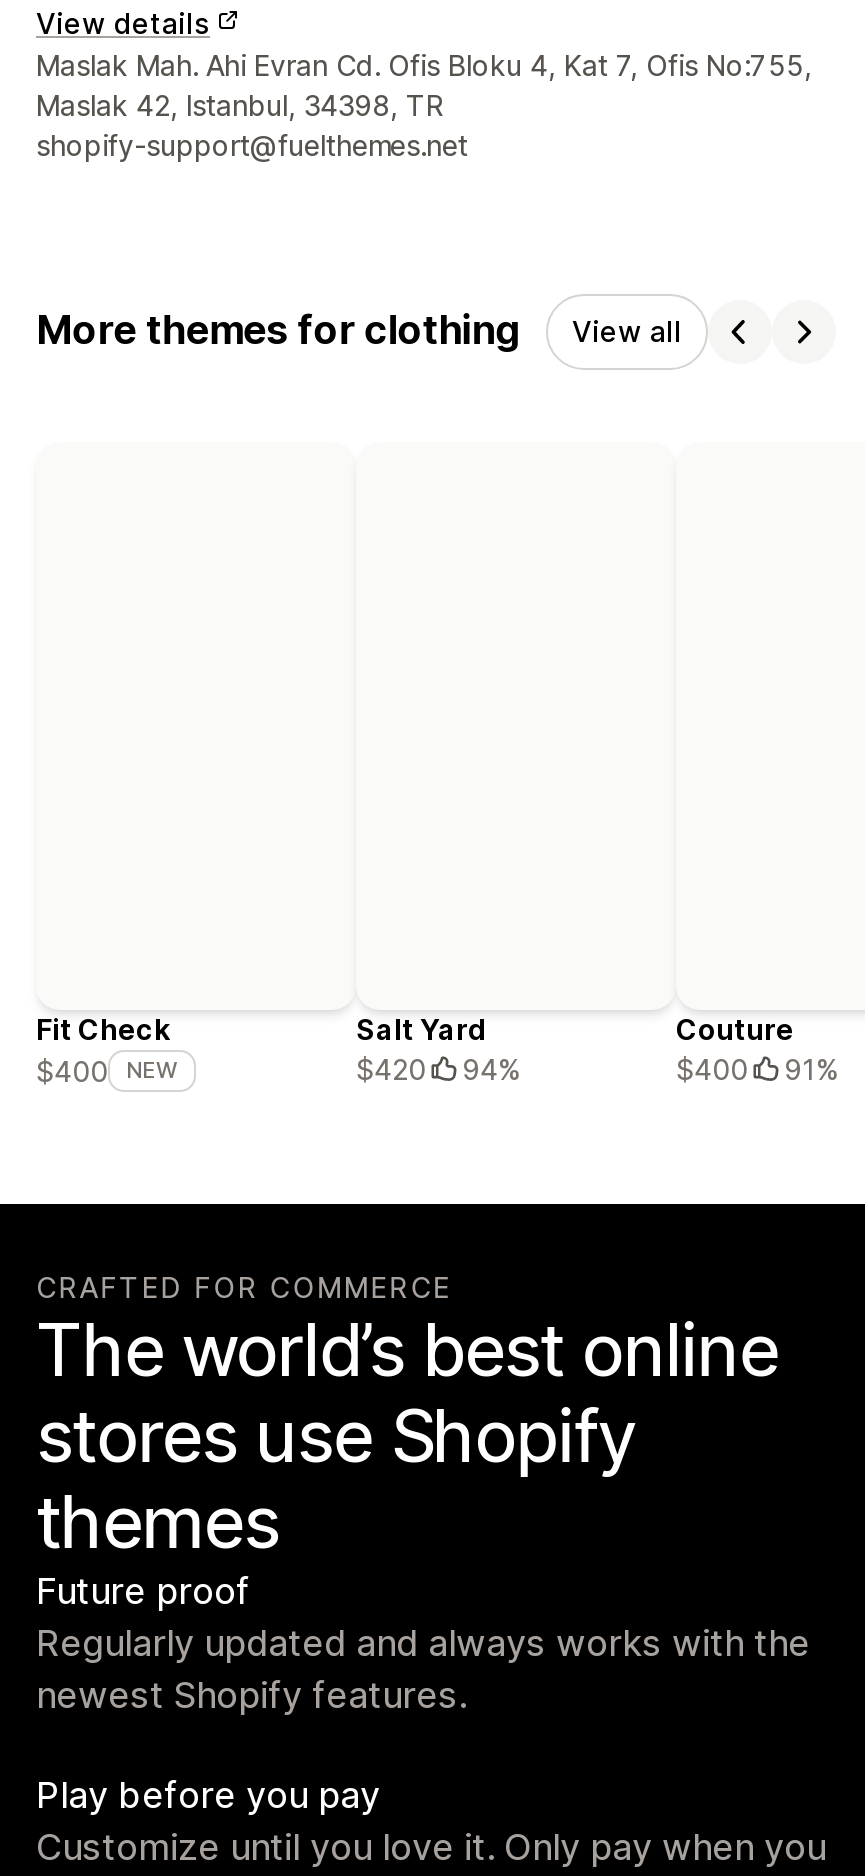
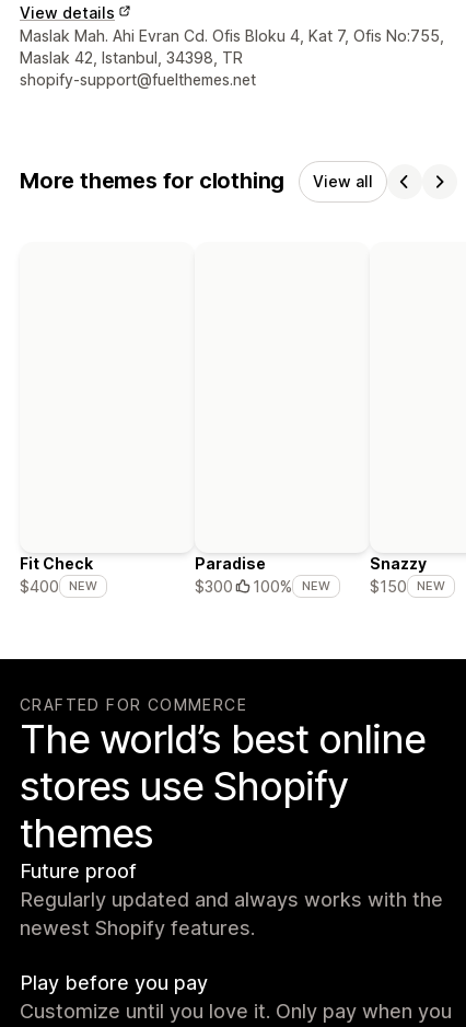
[356,1013,520,1087] Salt Yard | $420 | 94% -> [195,554,330,595] Paradise | $300 | 100% | NEW
[676,1013,838,1087] Couture | $400 | 91% -> [370,554,445,595] Snazzy | $150 | NEW

